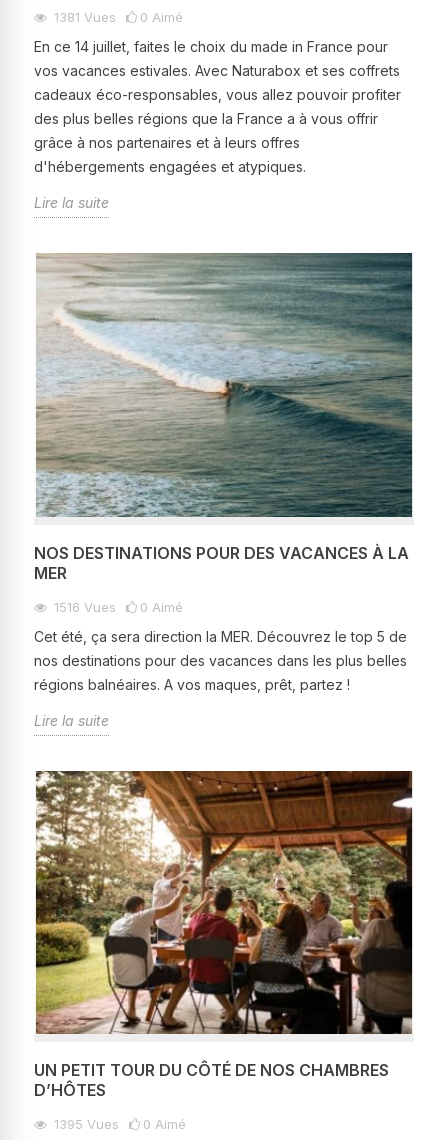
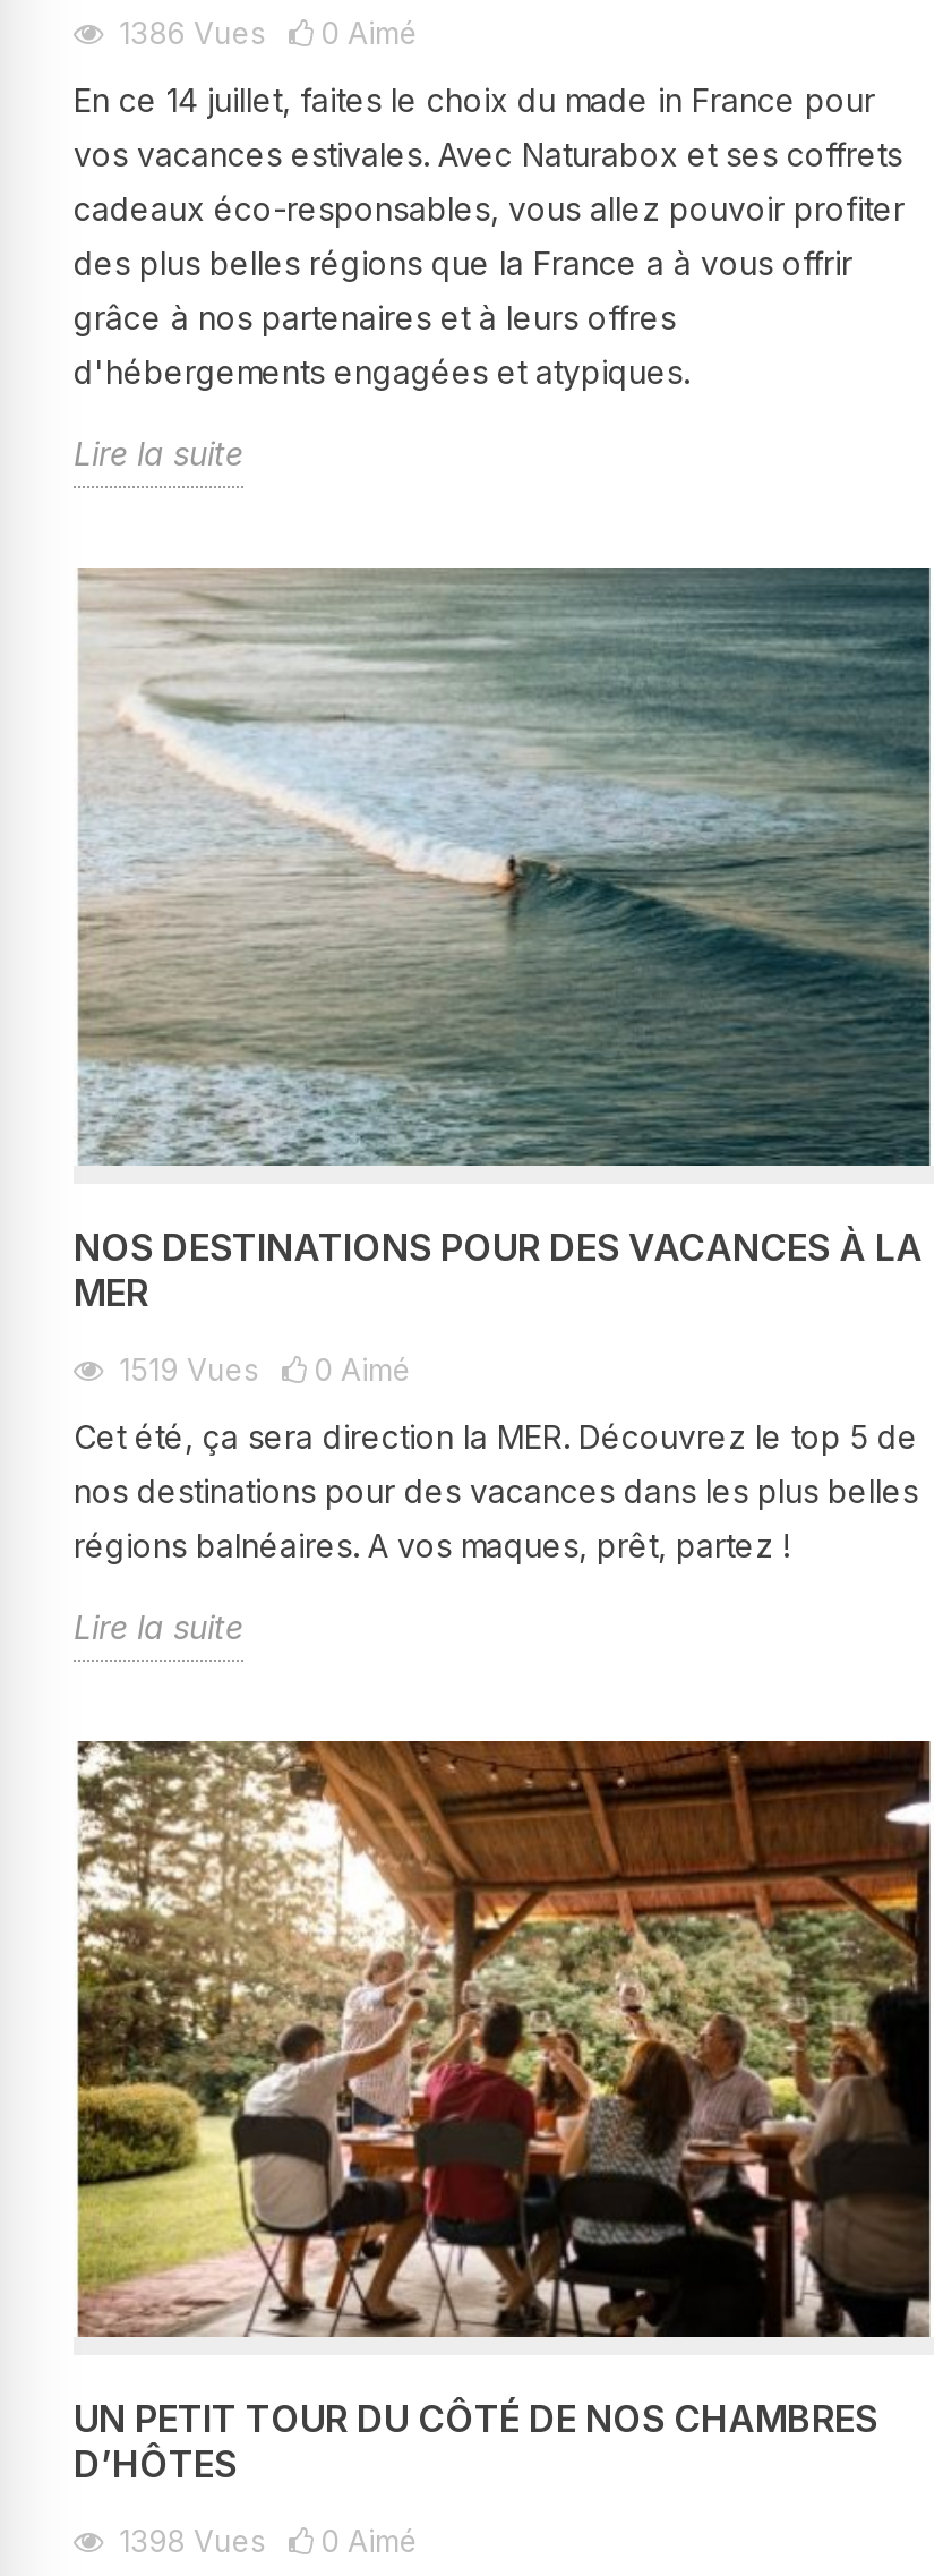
[50,9,183,25] 1381 Vues 0 Aimé -> [110,15,418,51] 1386 Vues 0 Aimé
[50,599,183,615] 1516 Vues 0 Aimé -> [110,1351,411,1387] 1519 Vues 0 Aimé
[50,1116,186,1132] 1395 Vues 0 Aimé -> [110,2524,418,2560] 1398 Vues 0 Aimé

